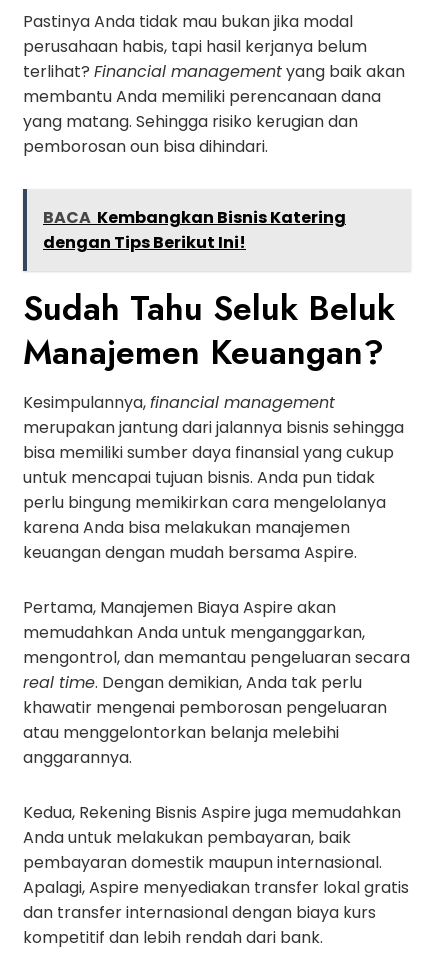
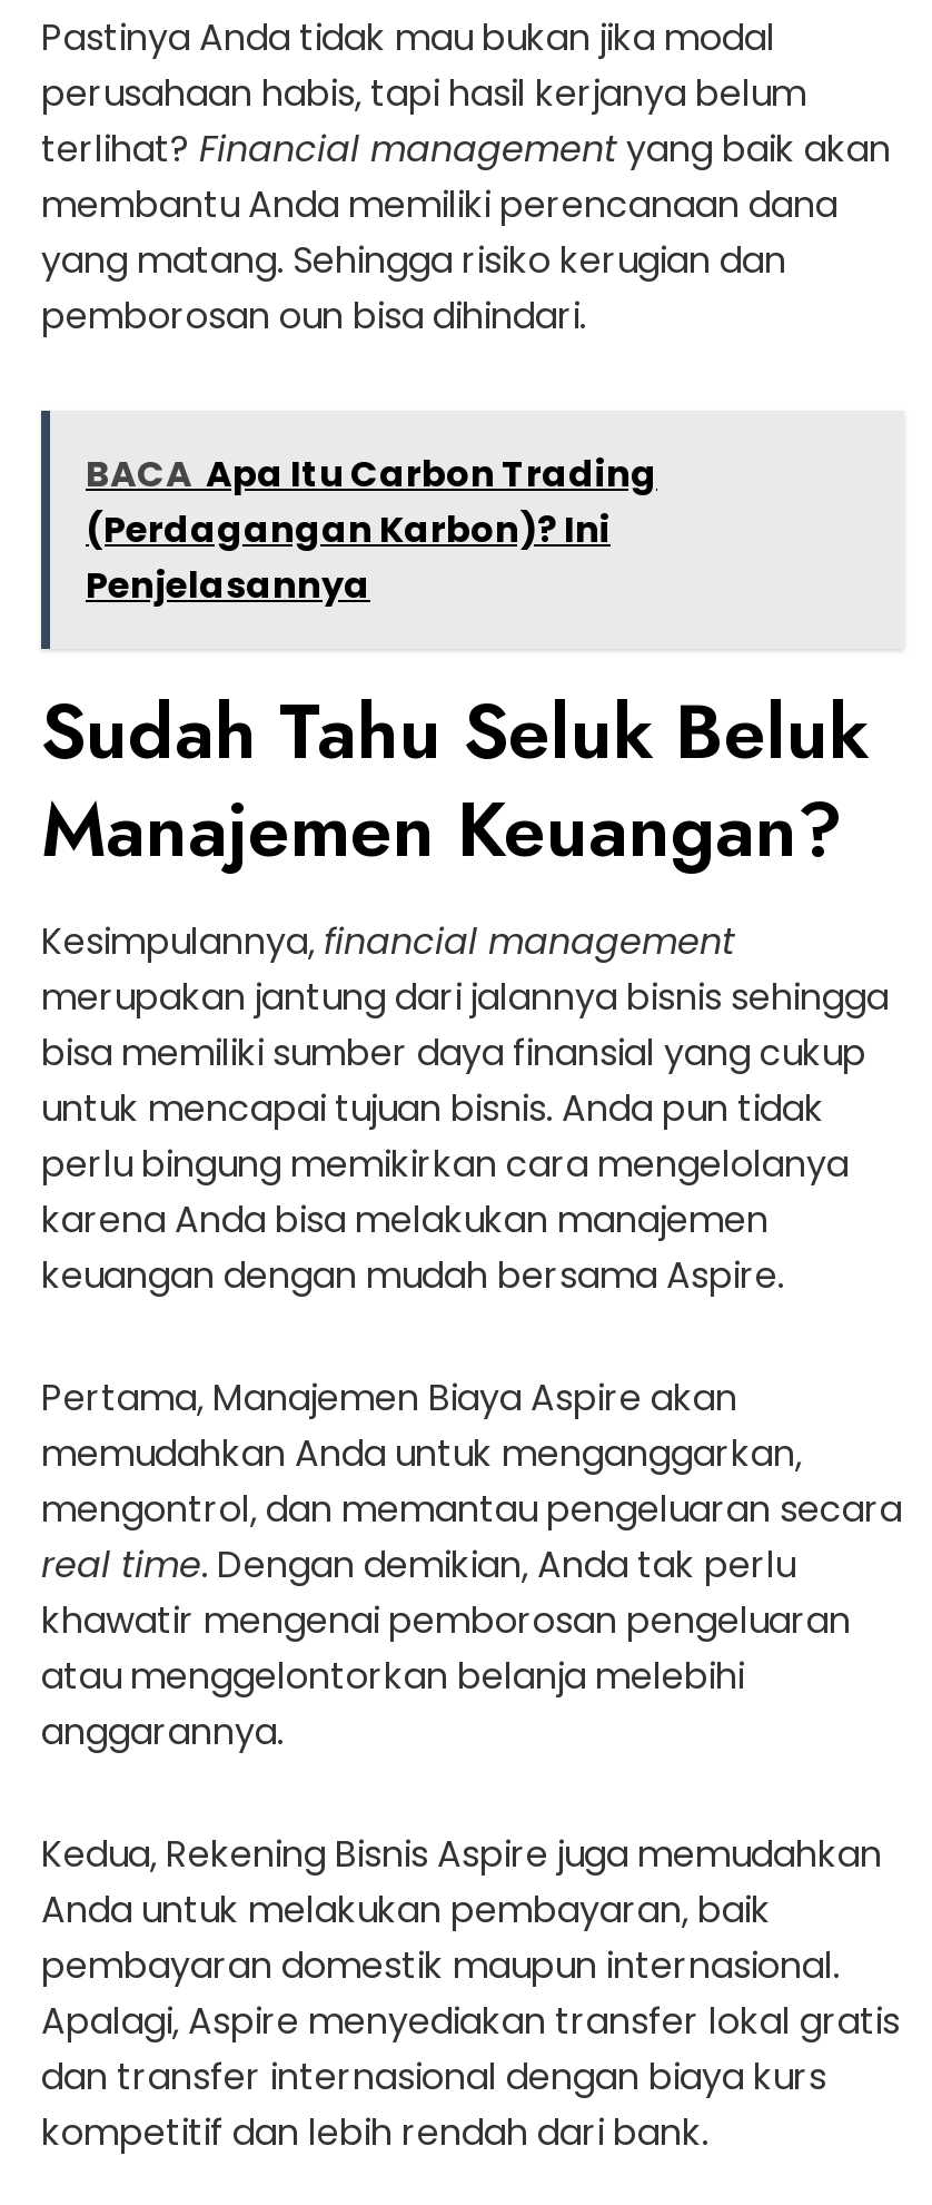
[43,205,346,253] BACA Kembangkan Bisnis Katering | dengan Tips Berikut Ini! -> [86,447,657,610] BACA Apa Itu Carbon Trading | (Perdagangan Karbon)? Ini | Penjelasannya

